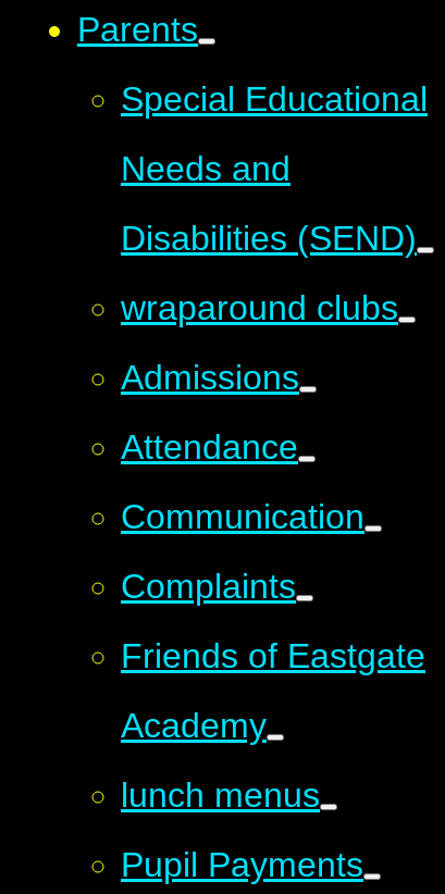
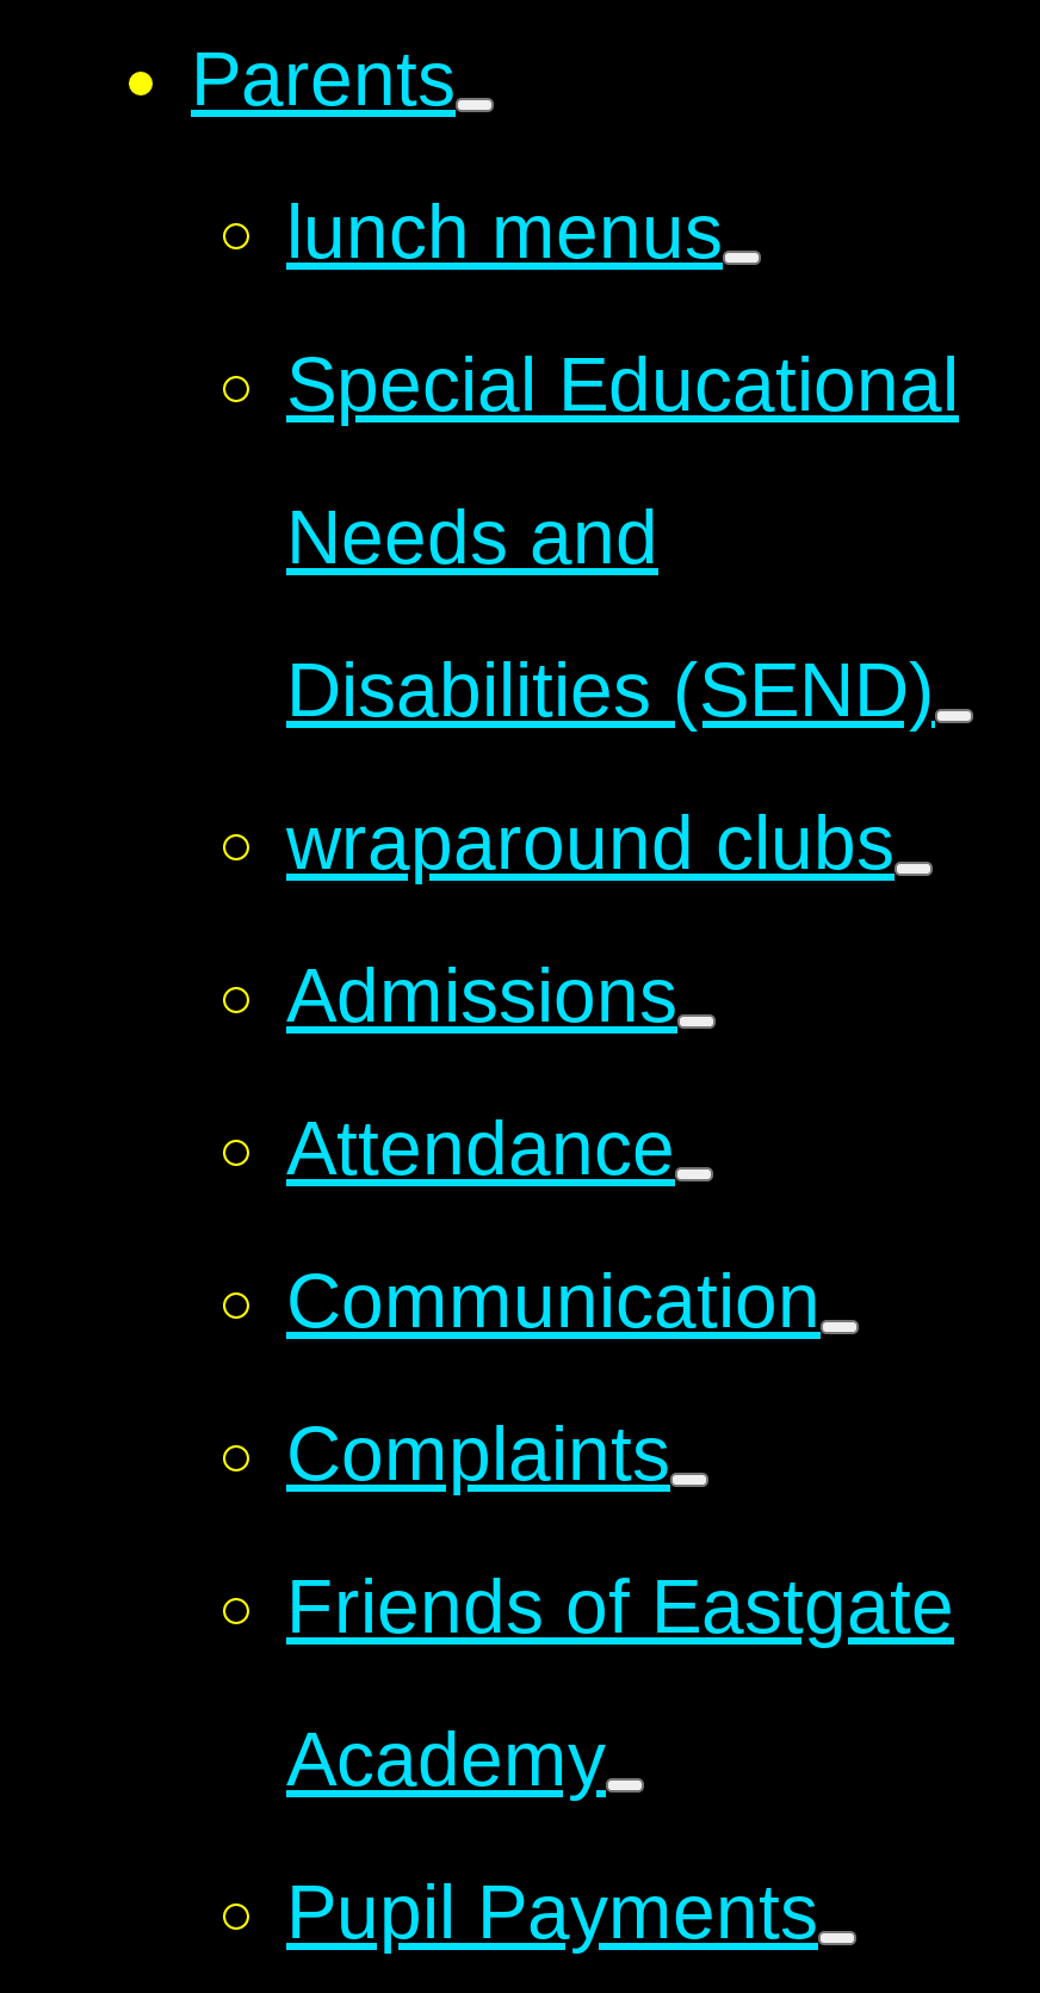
moved [121,79,428,745] -> [286,341,959,1802]: Special Educational | Needs and | Disabilities (SEND) | ... | Friends of Eastgate | Academy
moved [121,775,320,815] -> [286,189,723,274]: lunch menus

